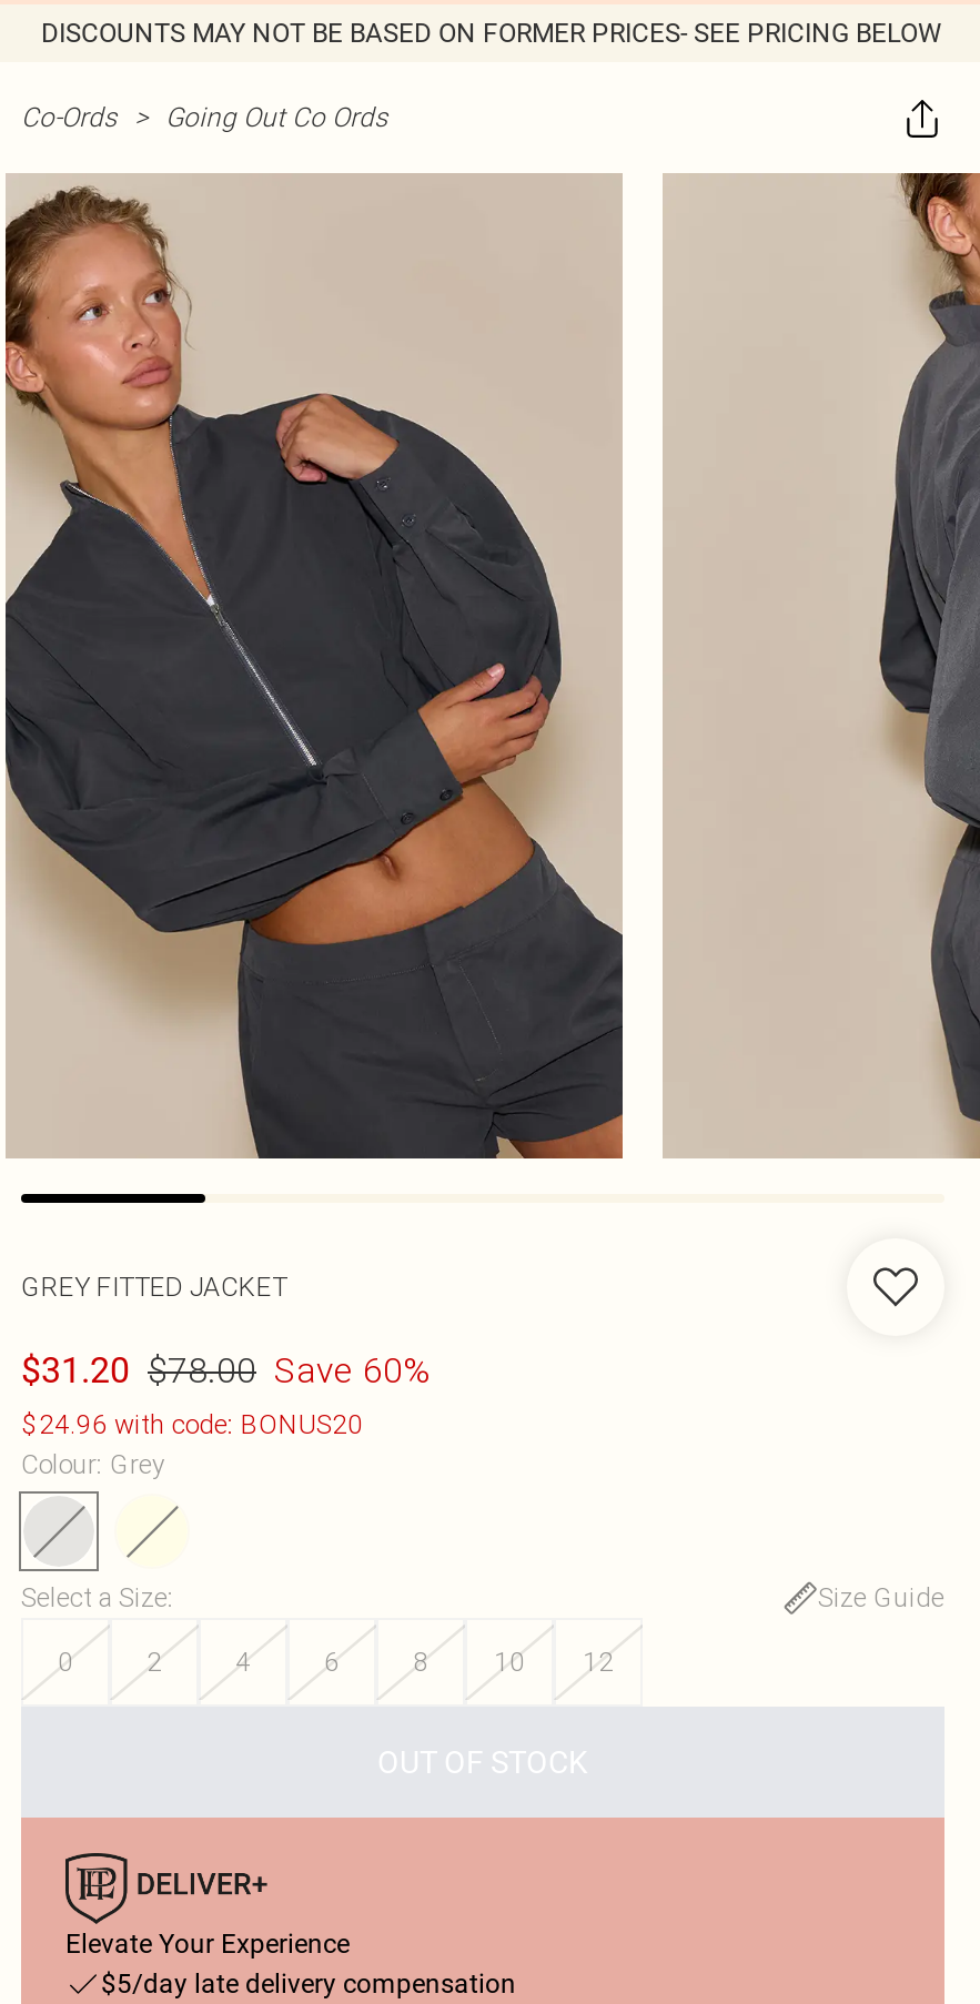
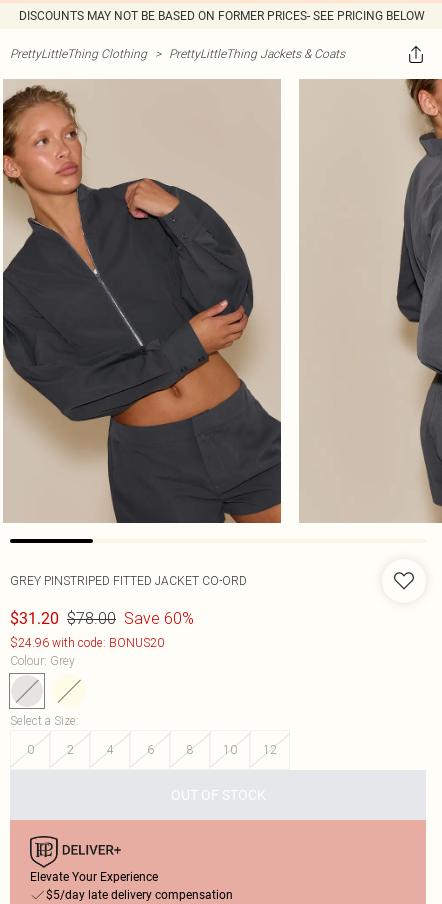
[21,100,387,133] Co-Ords > Going Out Co Ords -> [10,46,345,61] PrettyLittleThing Clothing > PrettyLittleThing Jackets & Coats
[21,1269,287,1303] GREY FITTED JACKET -> [10,573,247,588] GREY PINSTRIPED FITTED JACKET CO-ORD
[818,1580,944,1613] Size Guide -> none

